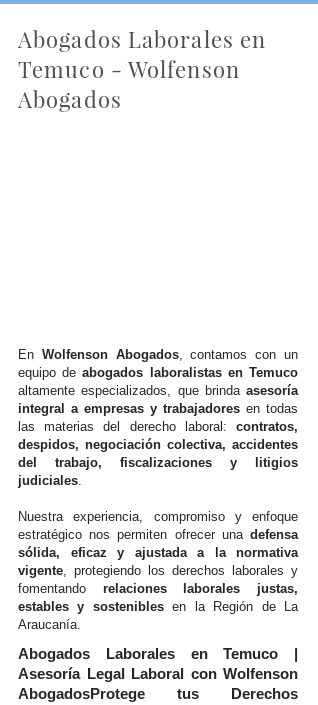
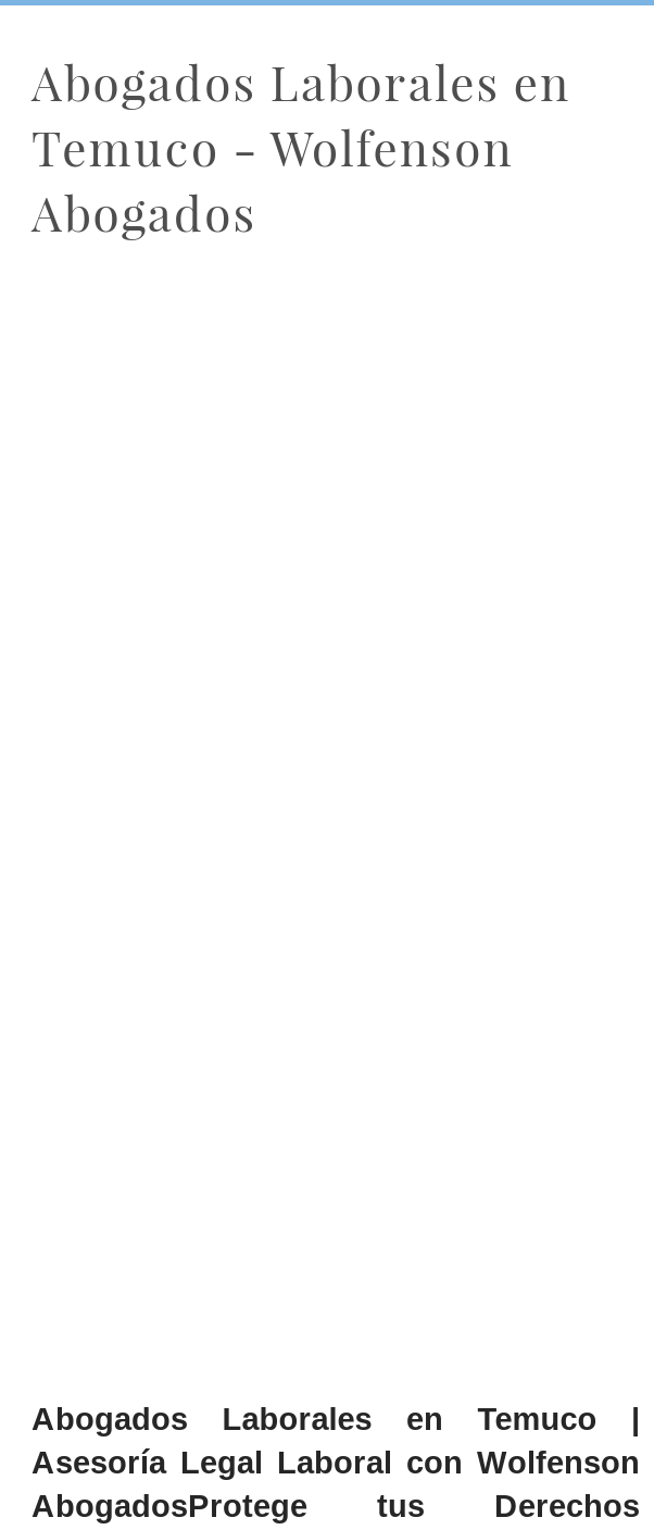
[18,347,298,632] En Wolfenson Abogados, contamos con un | equipo de abogados laboralistas en Temuco | altamente especializados, que brinda asesoría | integral a empresas y trabajadores en todas | las materias del derecho laboral: contratos, | despidos, negociación colectiva, accidentes | del trabajo, fiscalizaciones y litigios | judiciales. | Nuestra experiencia, compromiso y enfoque | estratégico nos permiten ofrecer una defensa | sólida, eficaz y ajustada a la normativa | vigente, protegiendo los derechos laborales y | fomentando relaciones laborales justas, | estables y sostenibles en la Región de La | Araucanía. -> none

